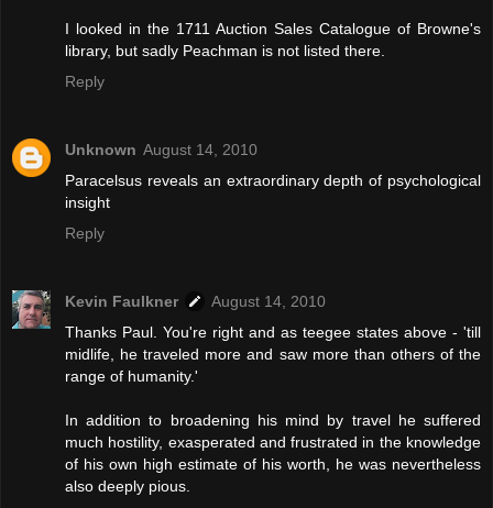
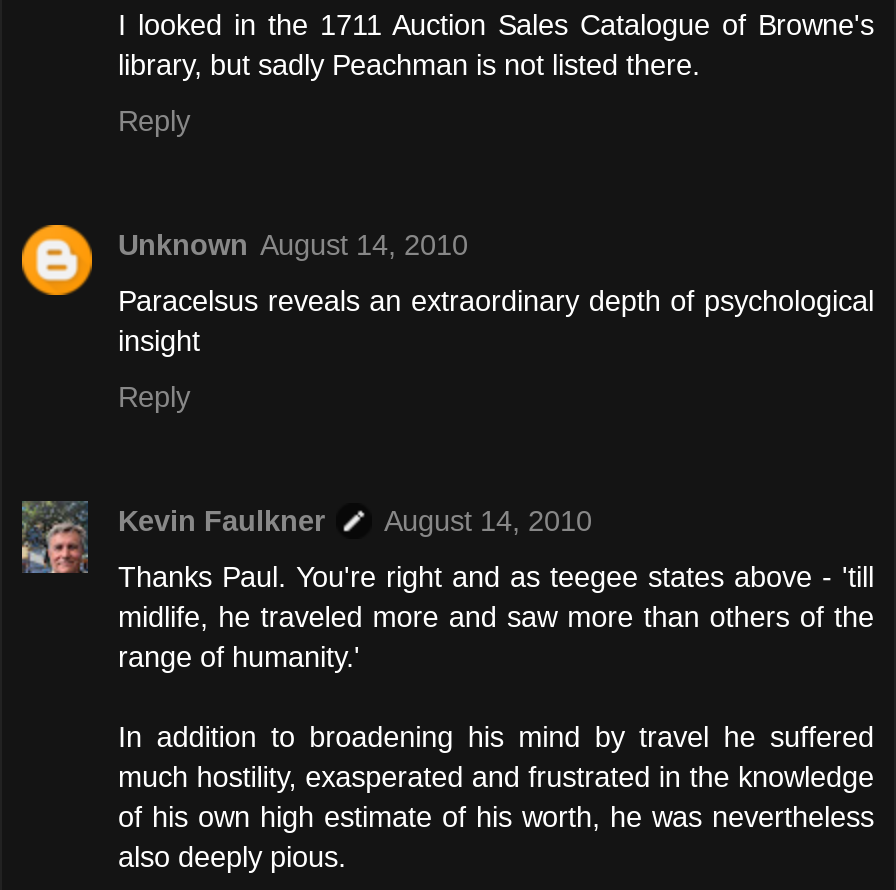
[11,289,52,330] [image] -> [20,499,92,575] [image]

